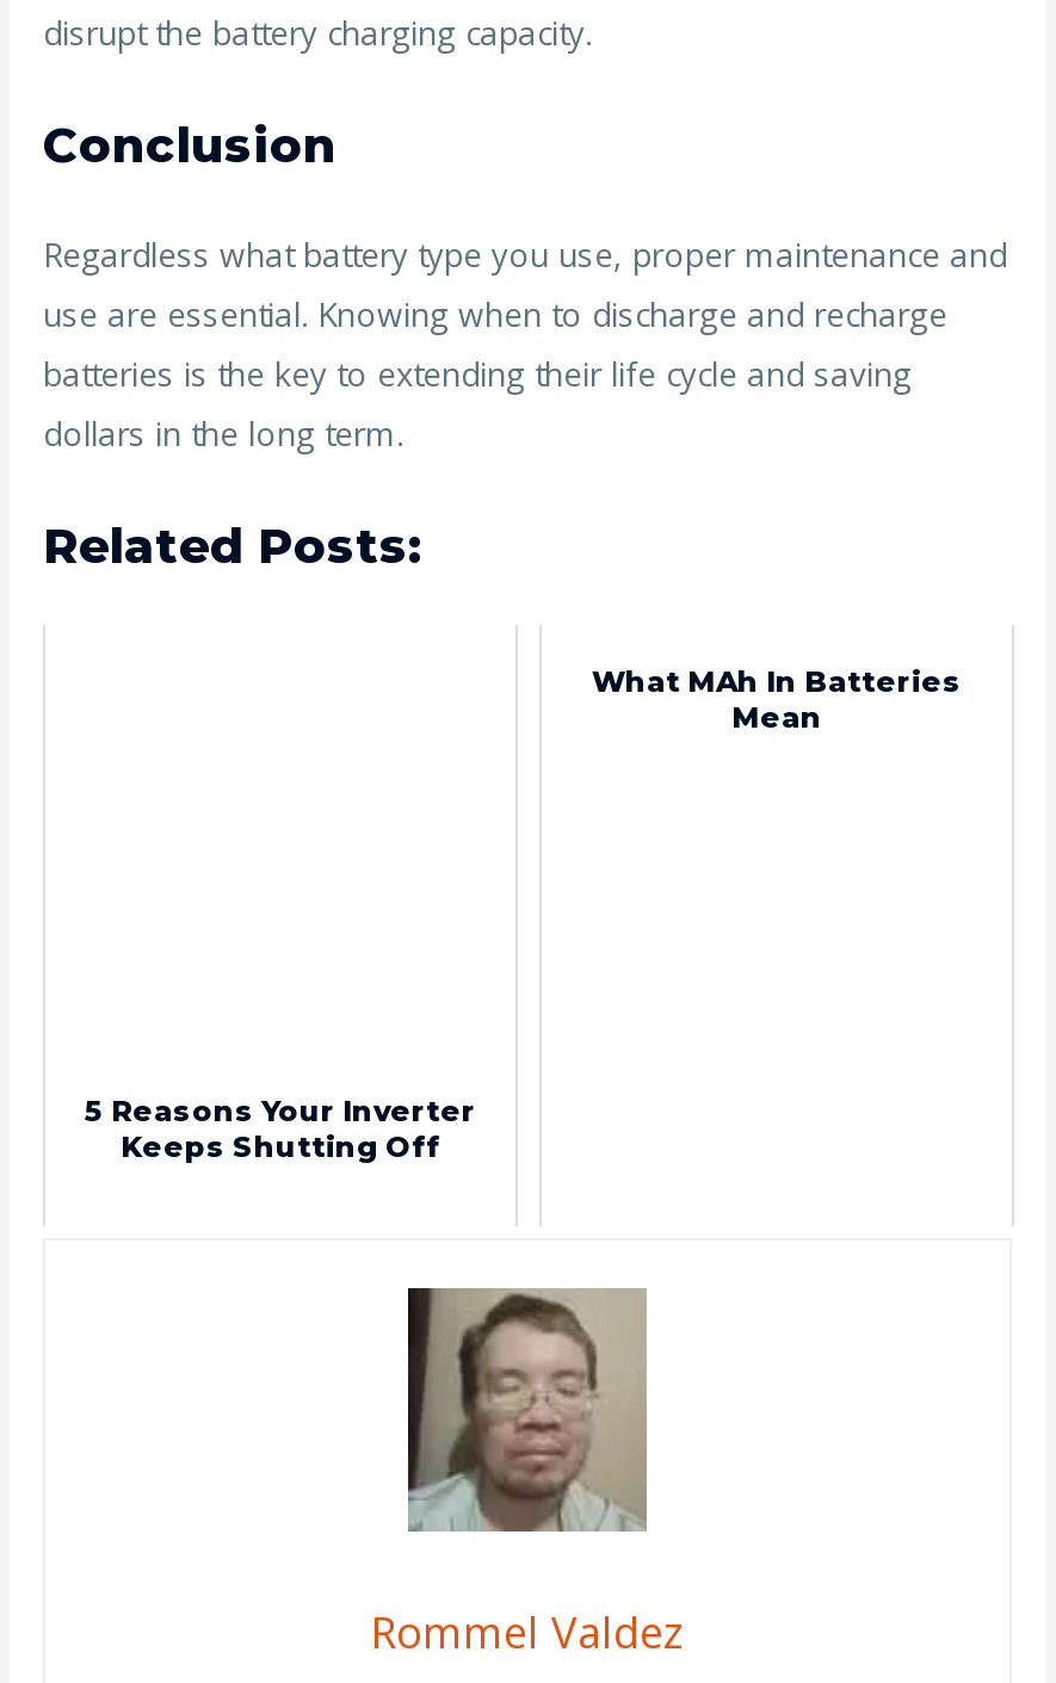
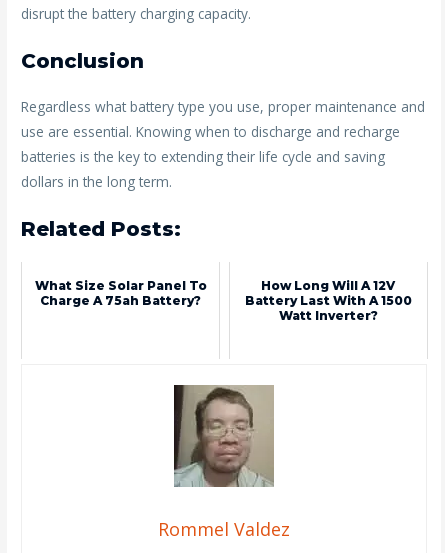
[592,663,962,735] What MAh In Batteries | Mean -> [245,278,412,323] How Long Will A 12V | Battery Last With A 1500 | Watt Inverter?
[85,1094,476,1165] 5 Reasons Your Inverter | Keeps Shutting Off -> [34,278,206,308] What Size Solar Panel To | Charge A 75ah Battery?

